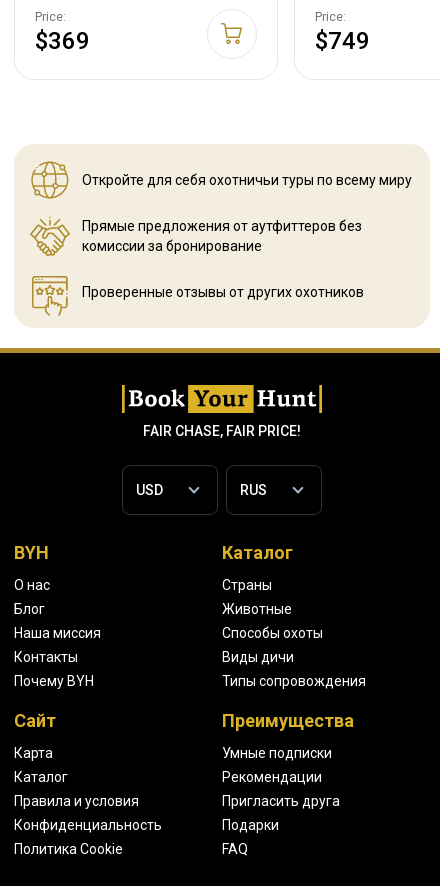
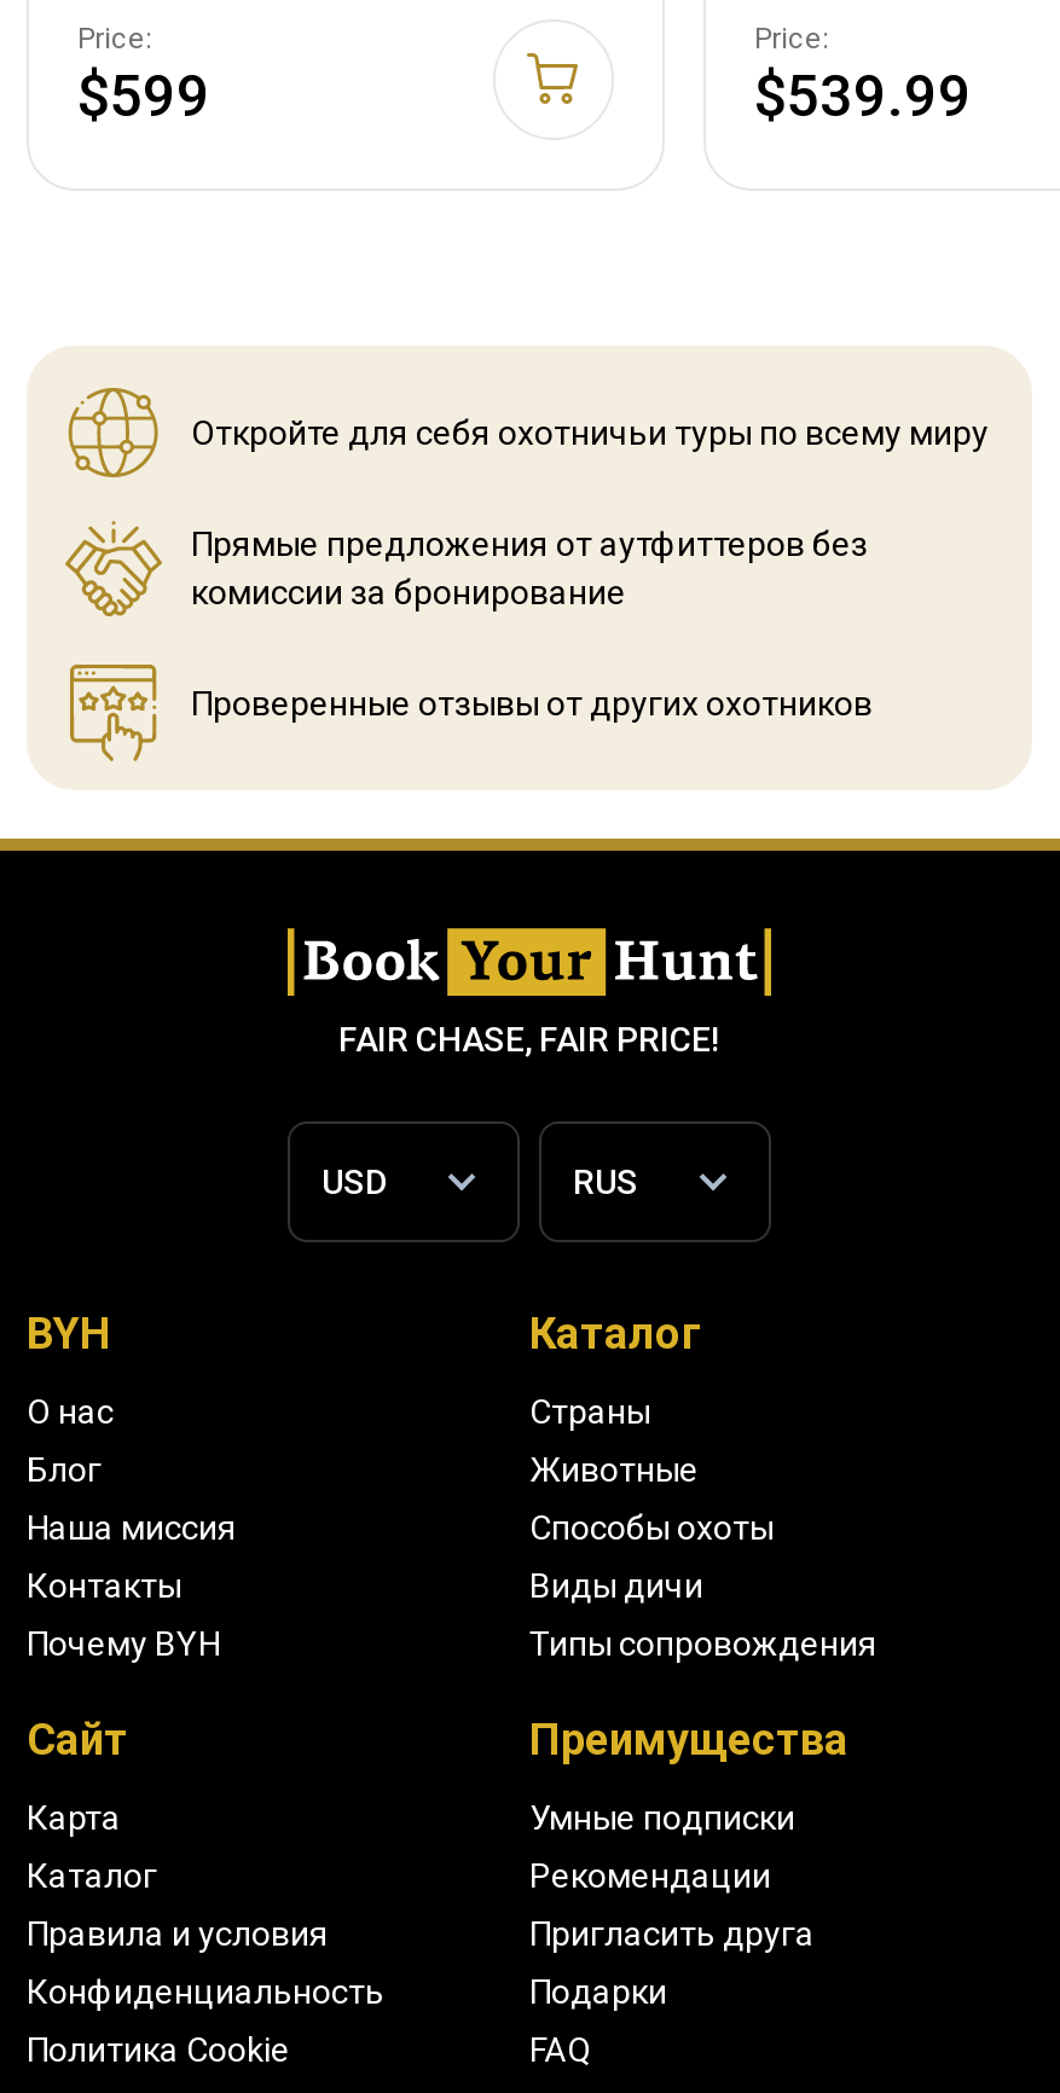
[35,27,90,55] $369 -> [77,64,210,131] $599
[315,27,370,55] $749 -> [754,64,972,131] $539.99

